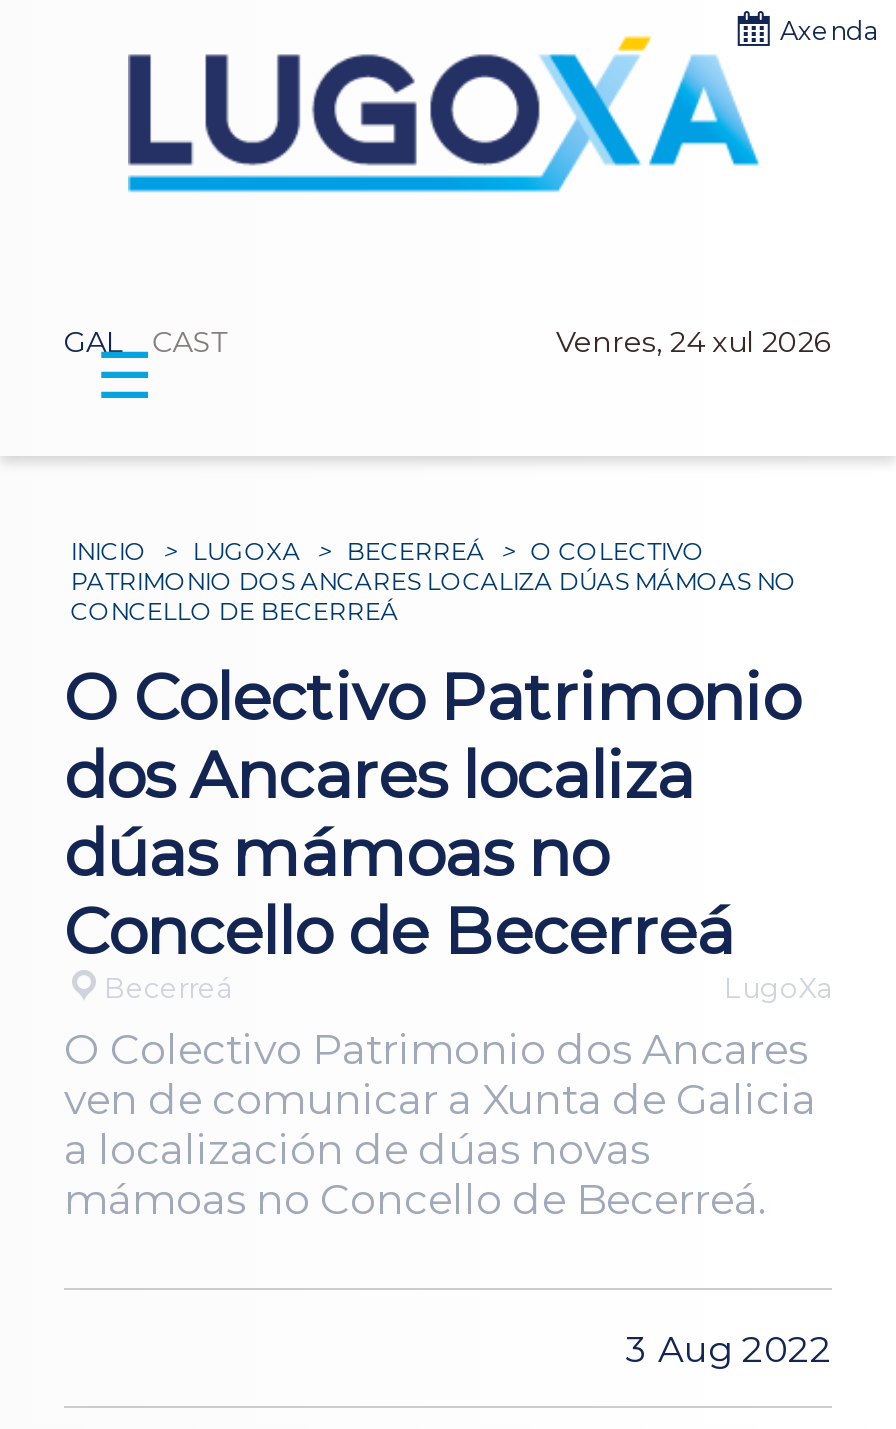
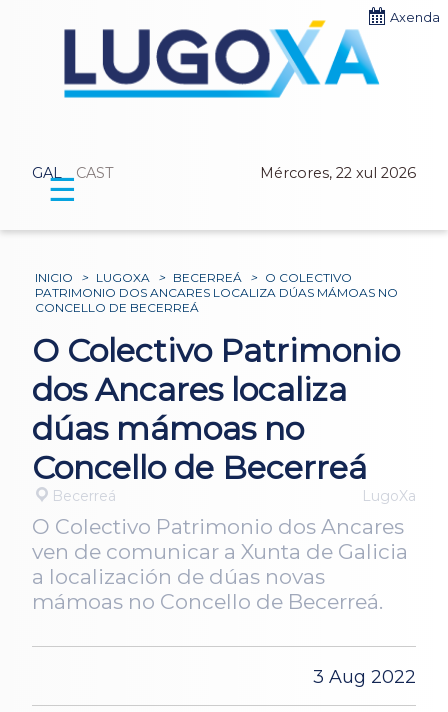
[556,324,832,360] Venres, 24 xul 2026 -> [260,164,416,182] Mércores, 22 xul 2026

